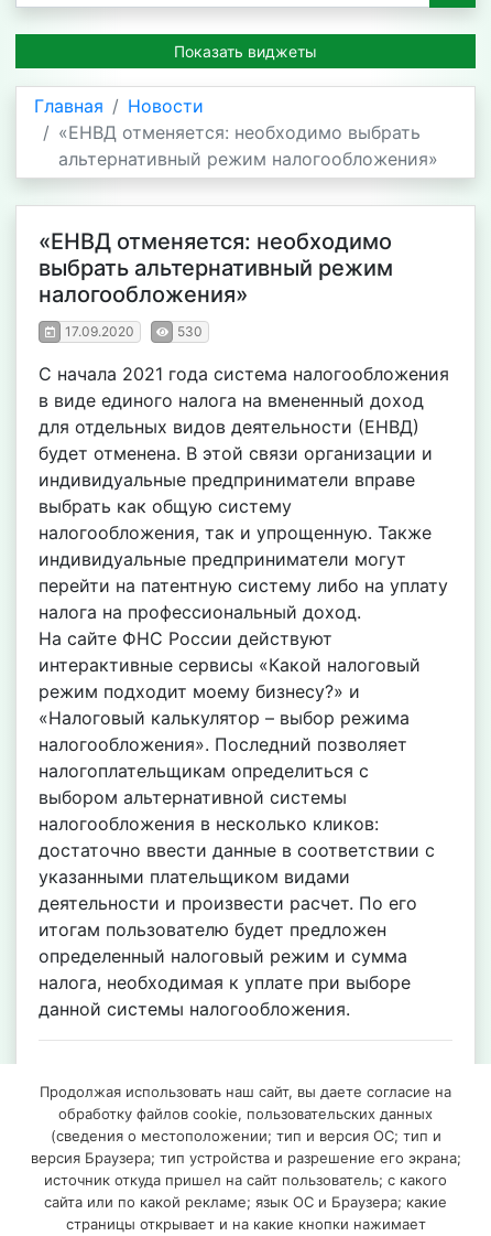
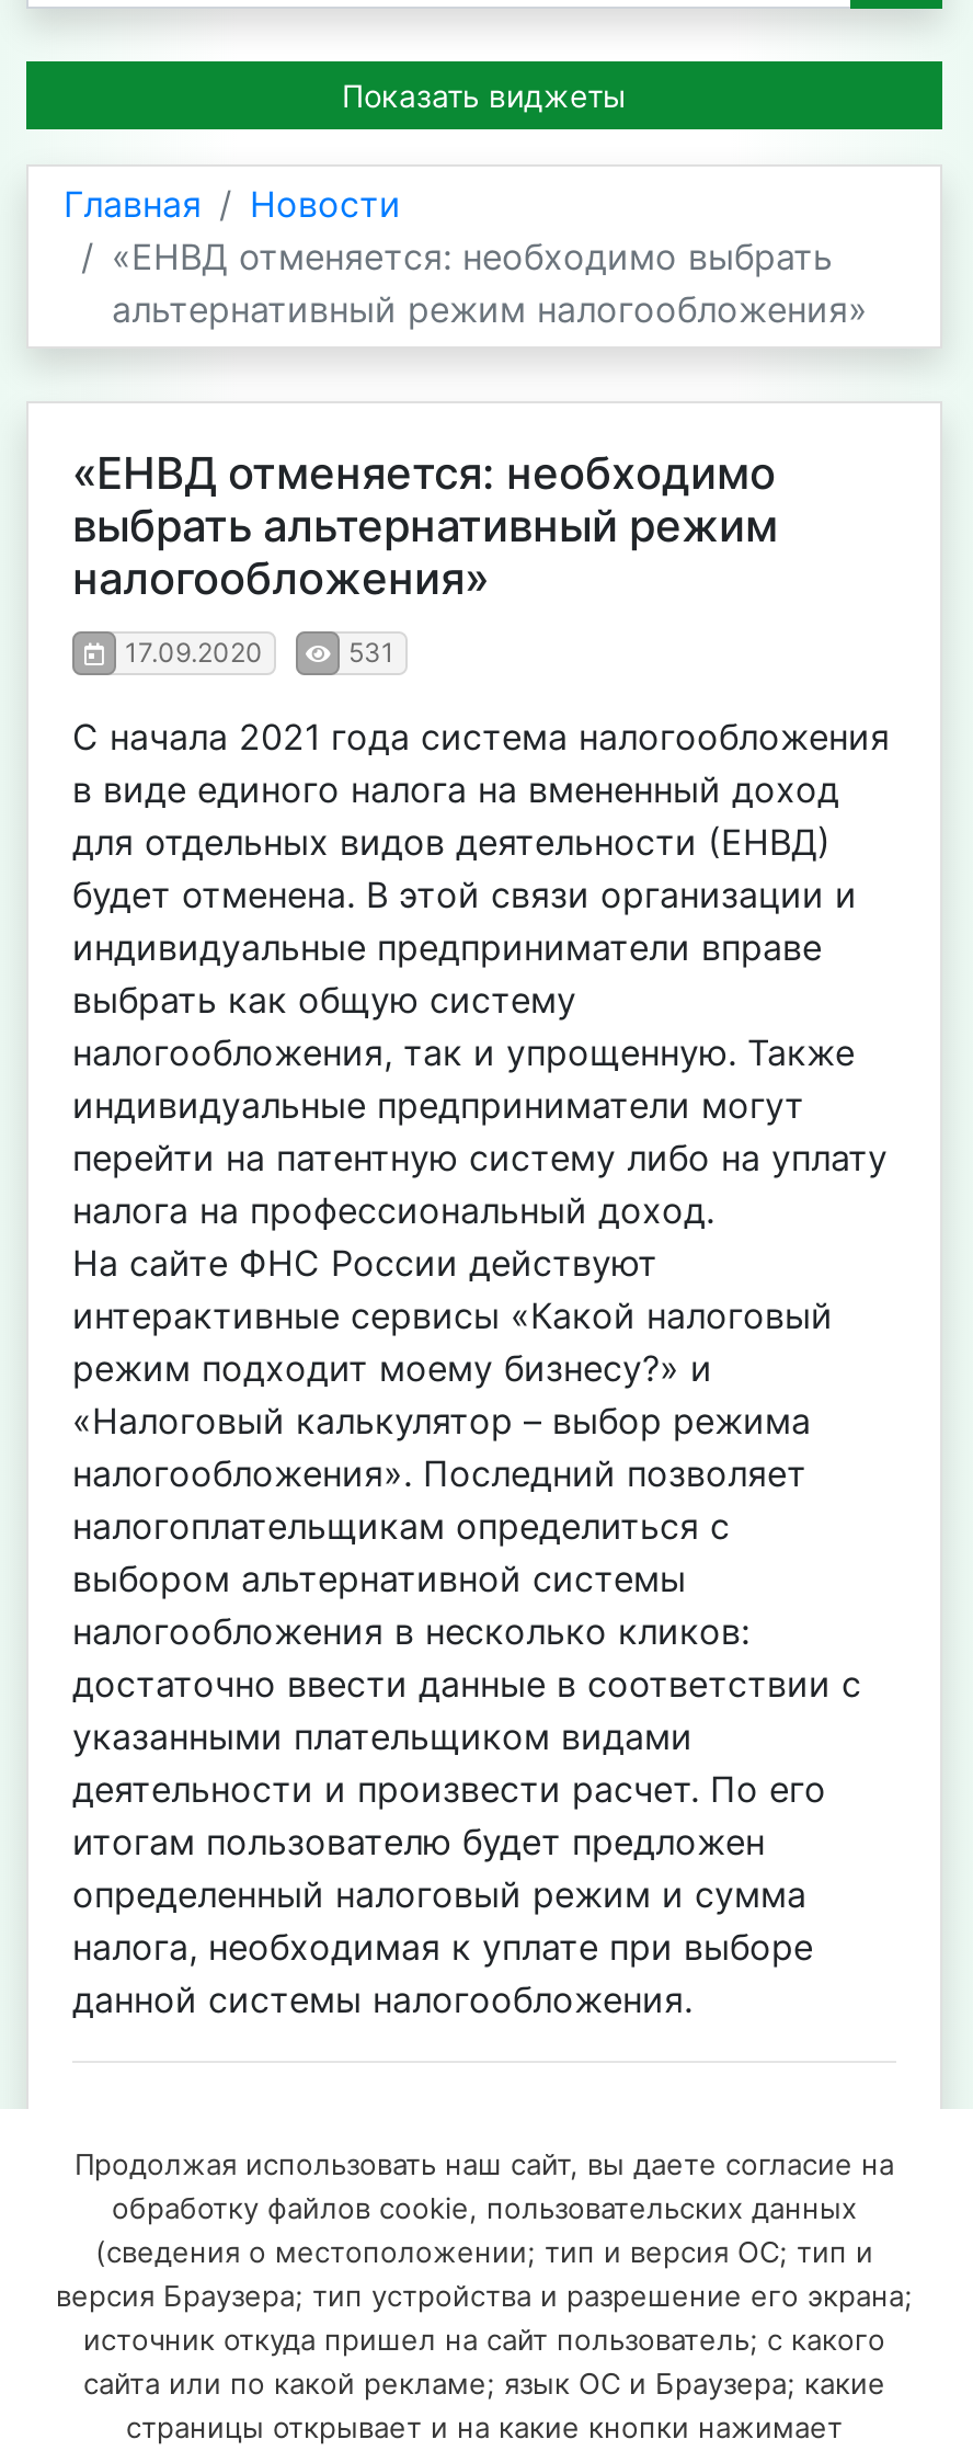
[177,323,203,340] 530 -> [348,636,394,669] 531

